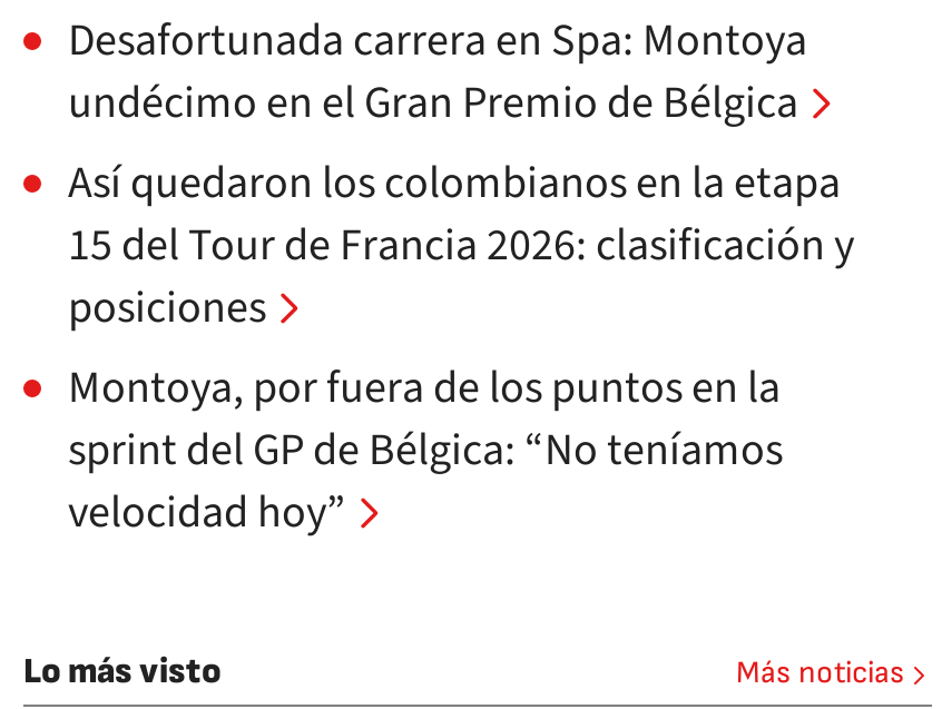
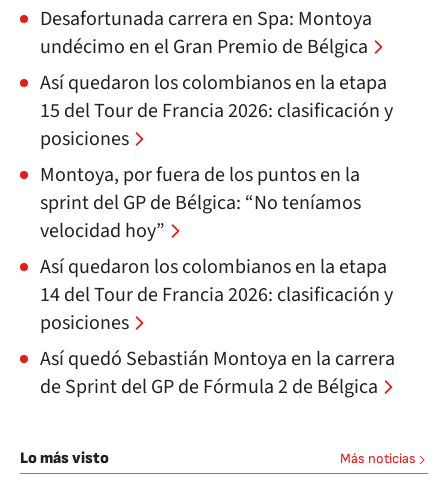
none -> [40,253,395,401] Así quedaron los colombianos en la etapa | 14 del Tour de Francia 2026: clasificación y | posiciones | Así quedó Sebastián Montoya en la carrera | de Sprint del GP de Fórmula 2 de Bélgica

